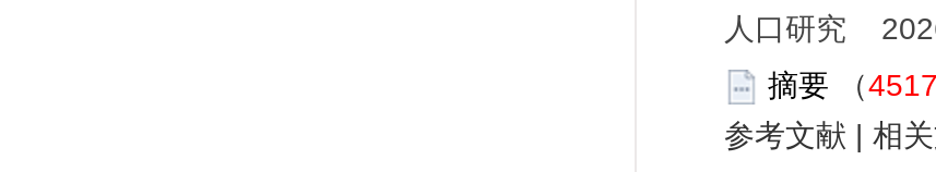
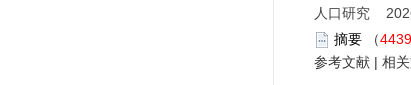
[768,67,936,102] 摘要（4517 -> [334,31,411,47] 摘要（4439

